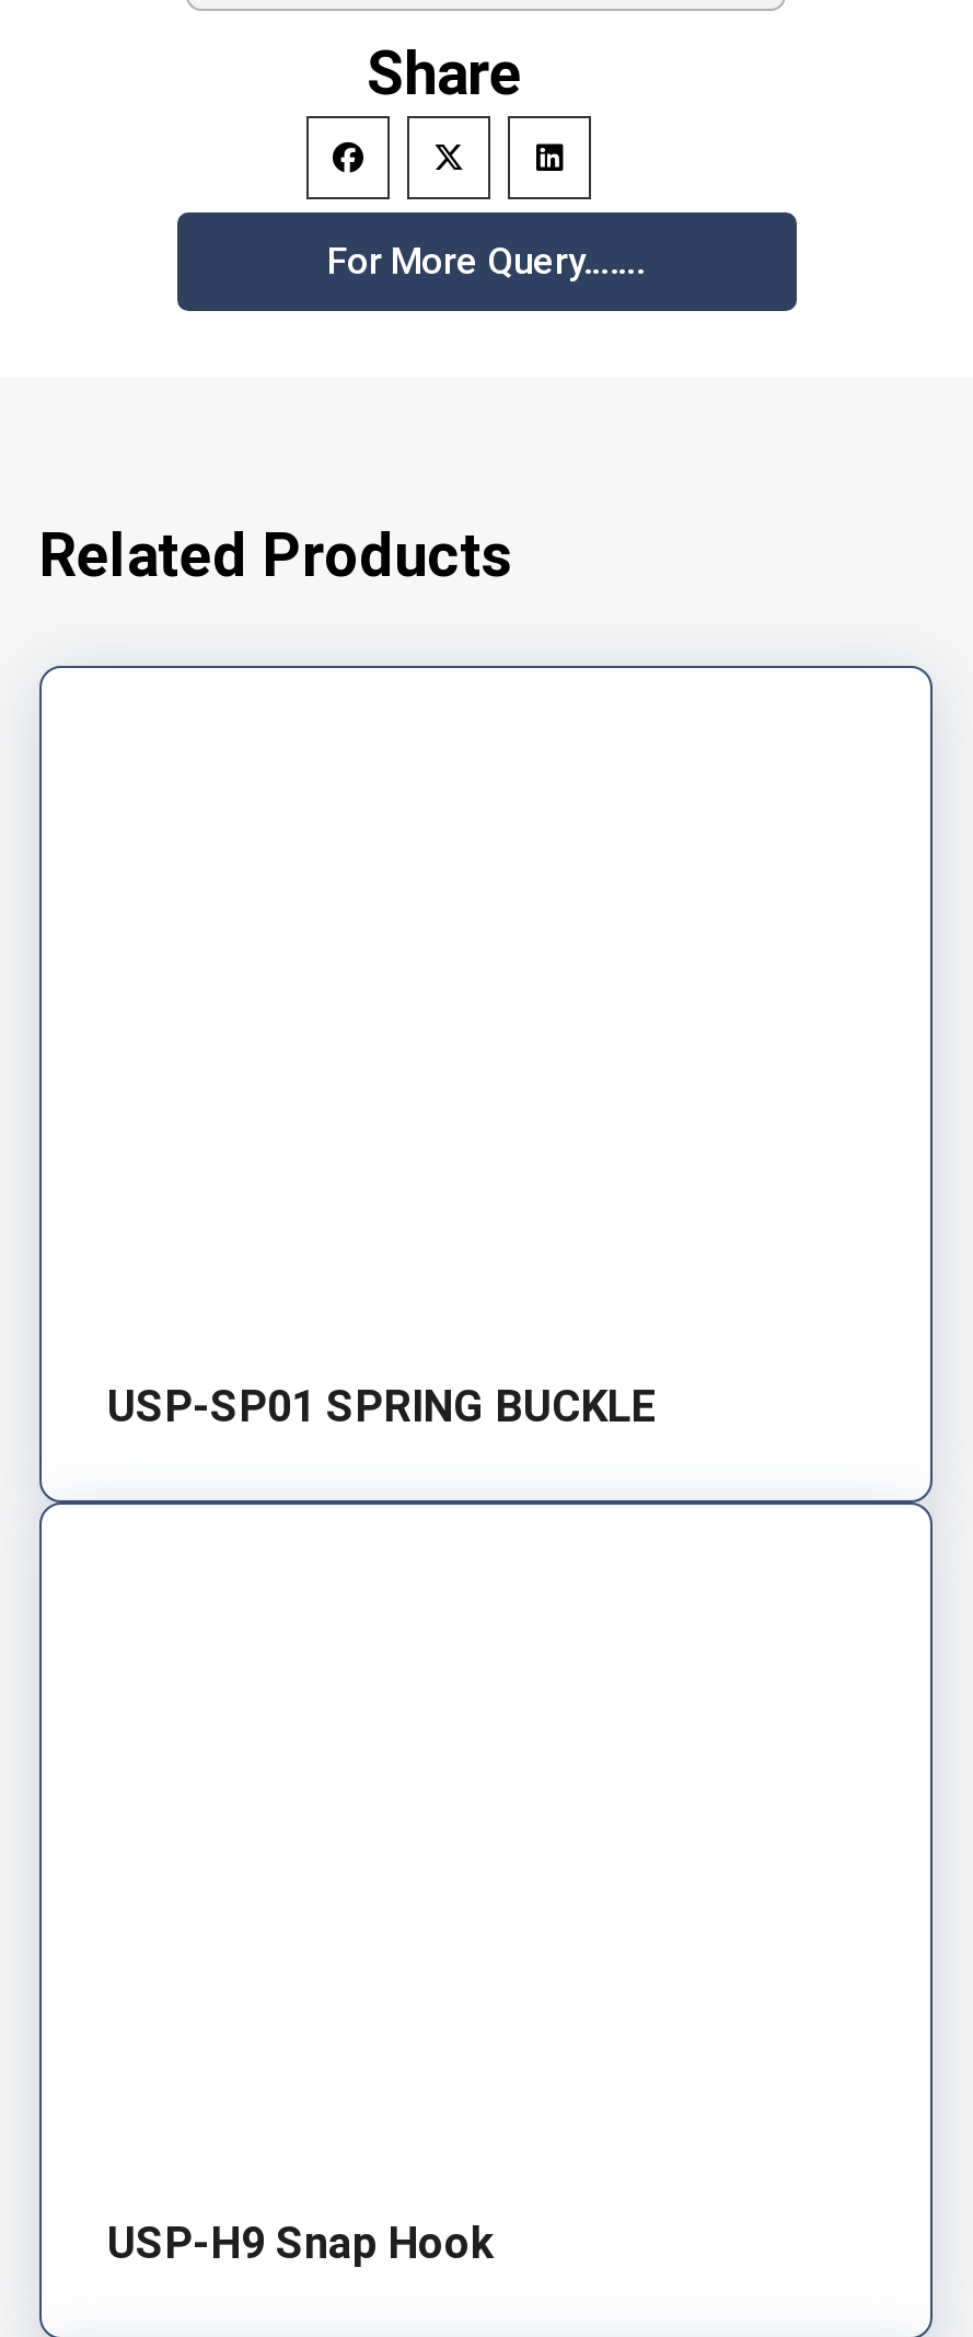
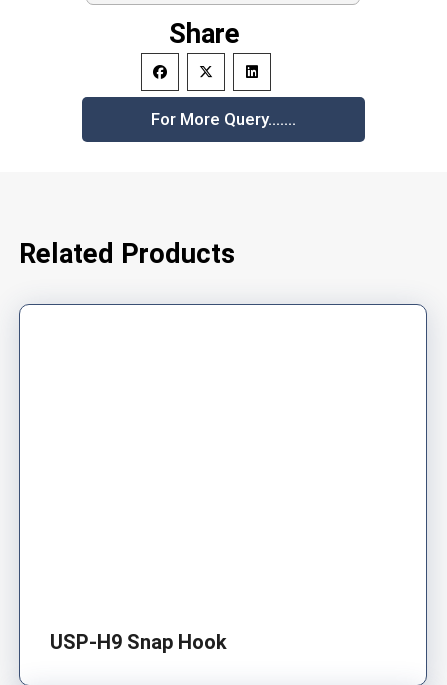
[107,1380,655,1432] USP-SP01 SPRING BUCKLE -> none

